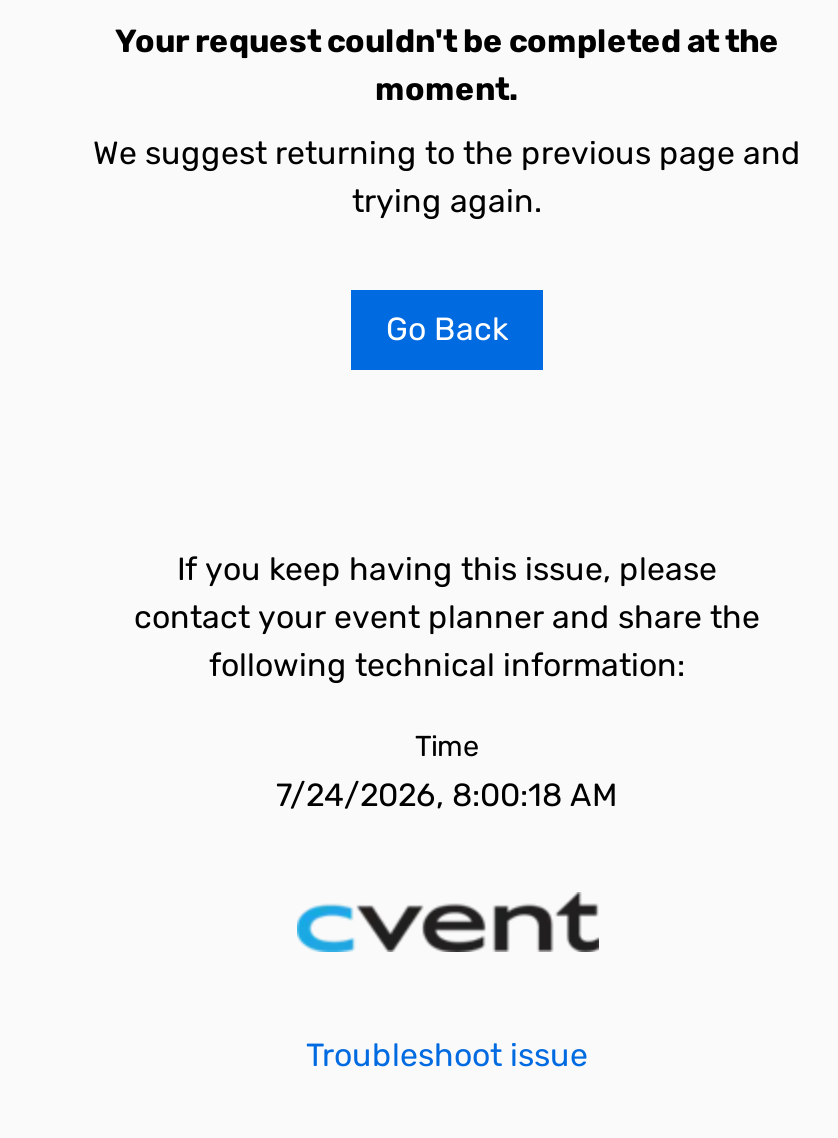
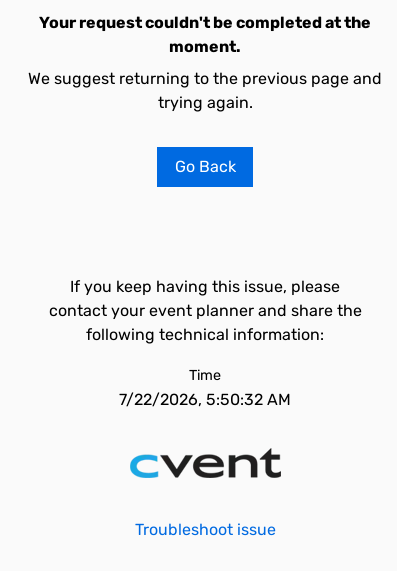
[276,776,618,814] 7/24/2026, 8:00:18 AM -> [119,390,291,409] 7/22/2026, 5:50:32 AM

